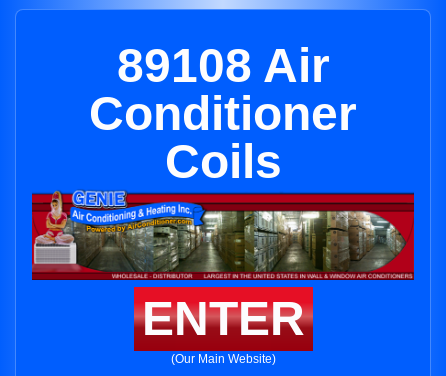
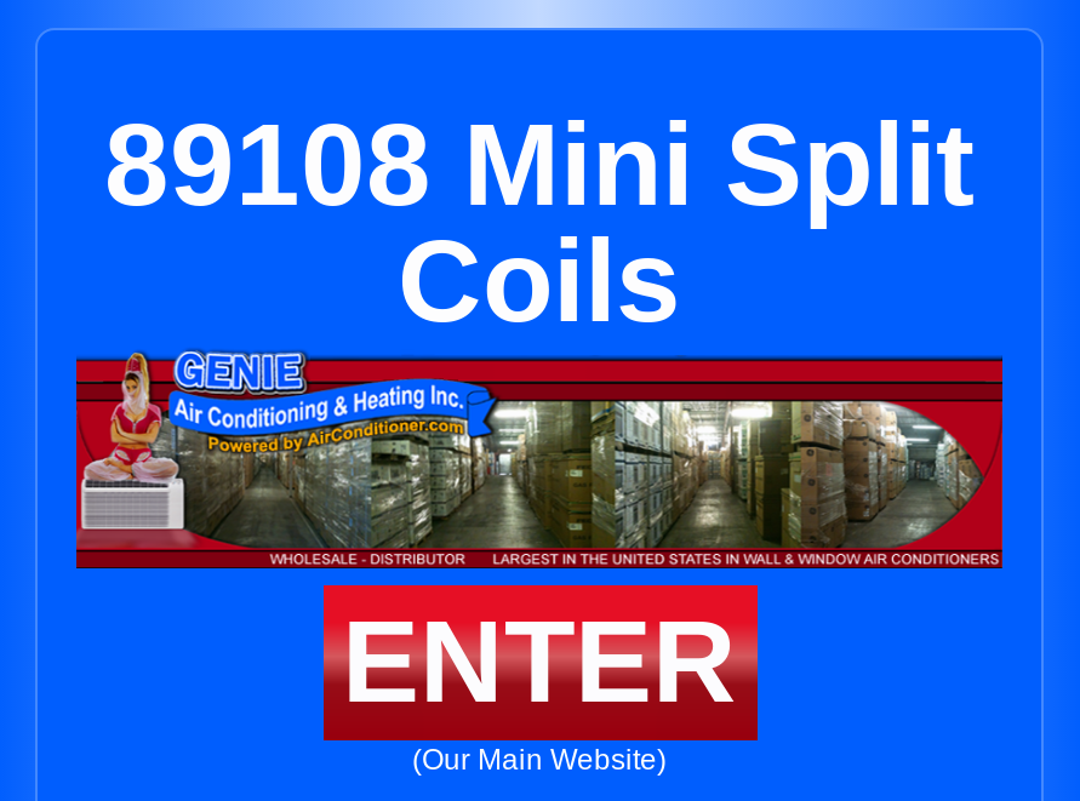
[89,39,357,140] 89108 Air | Conditioner -> [104,101,975,229] 89108 Mini Split

